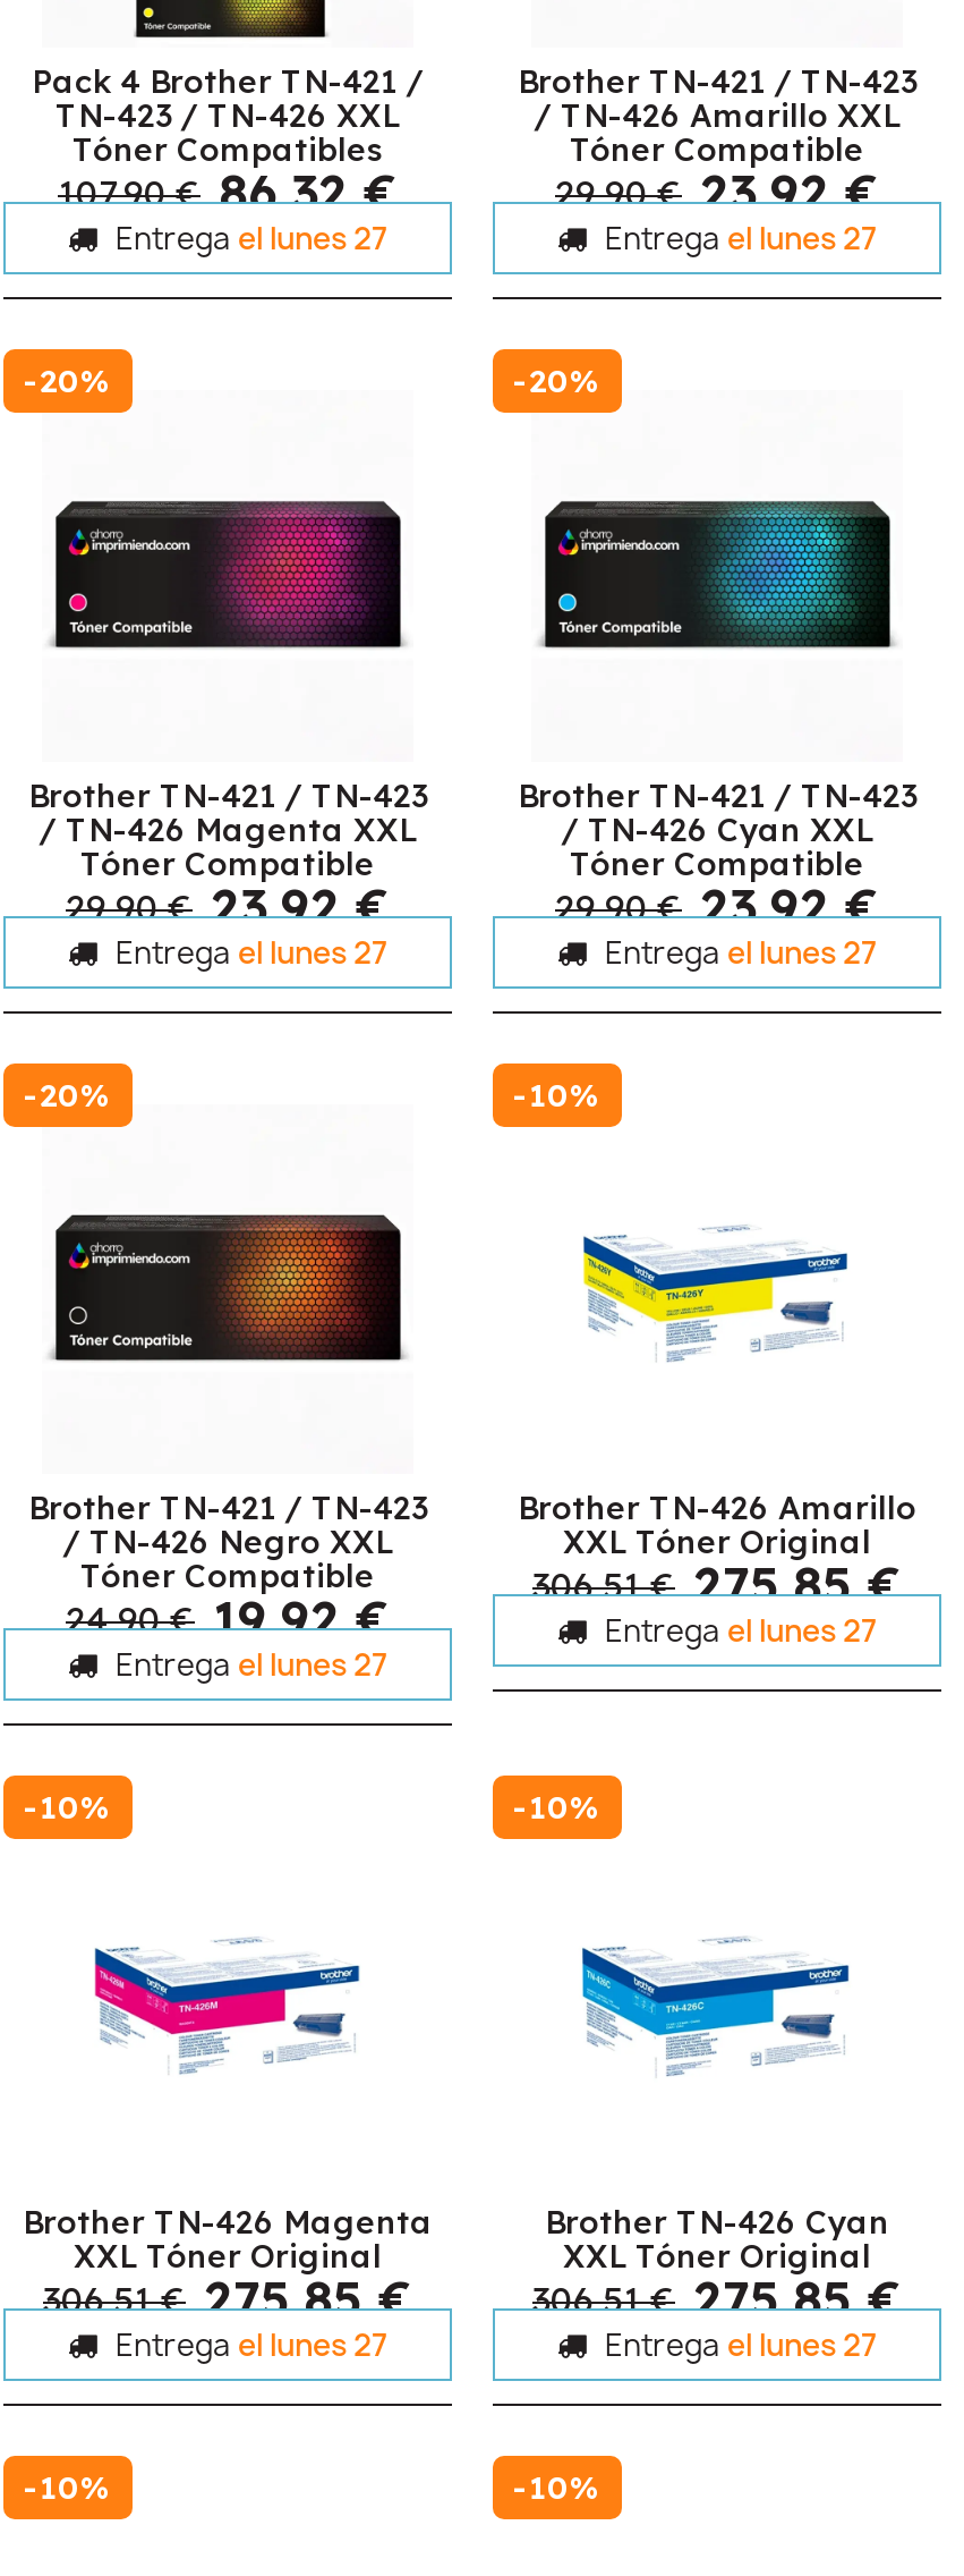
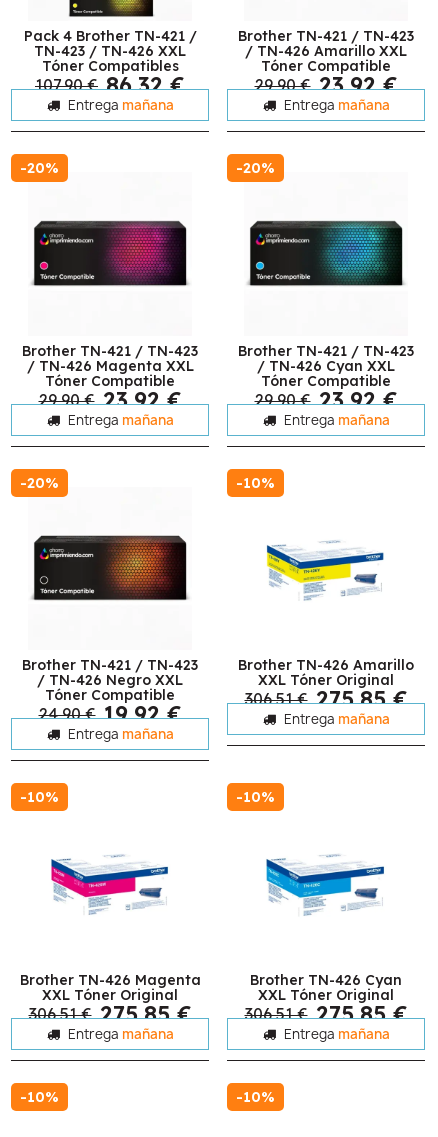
[109,217,387,258] Entrega el lunes 27 -> [64,96,173,114] Entrega mañana
[598,217,877,258] Entrega el lunes 27 -> [280,96,389,114] Entrega mañana
[109,931,387,972] Entrega el lunes 27 -> [64,411,173,429] Entrega mañana
[598,931,877,972] Entrega el lunes 27 -> [280,411,389,429] Entrega mañana
[598,1611,877,1652] Entrega el lunes 27 -> [280,710,389,728] Entrega mañana
[109,1645,387,1686] Entrega el lunes 27 -> [64,725,173,743] Entrega mañana
[109,2325,387,2366] Entrega el lunes 27 -> [64,1025,173,1043] Entrega mañana
[598,2325,877,2366] Entrega el lunes 27 -> [280,1025,389,1043] Entrega mañana

